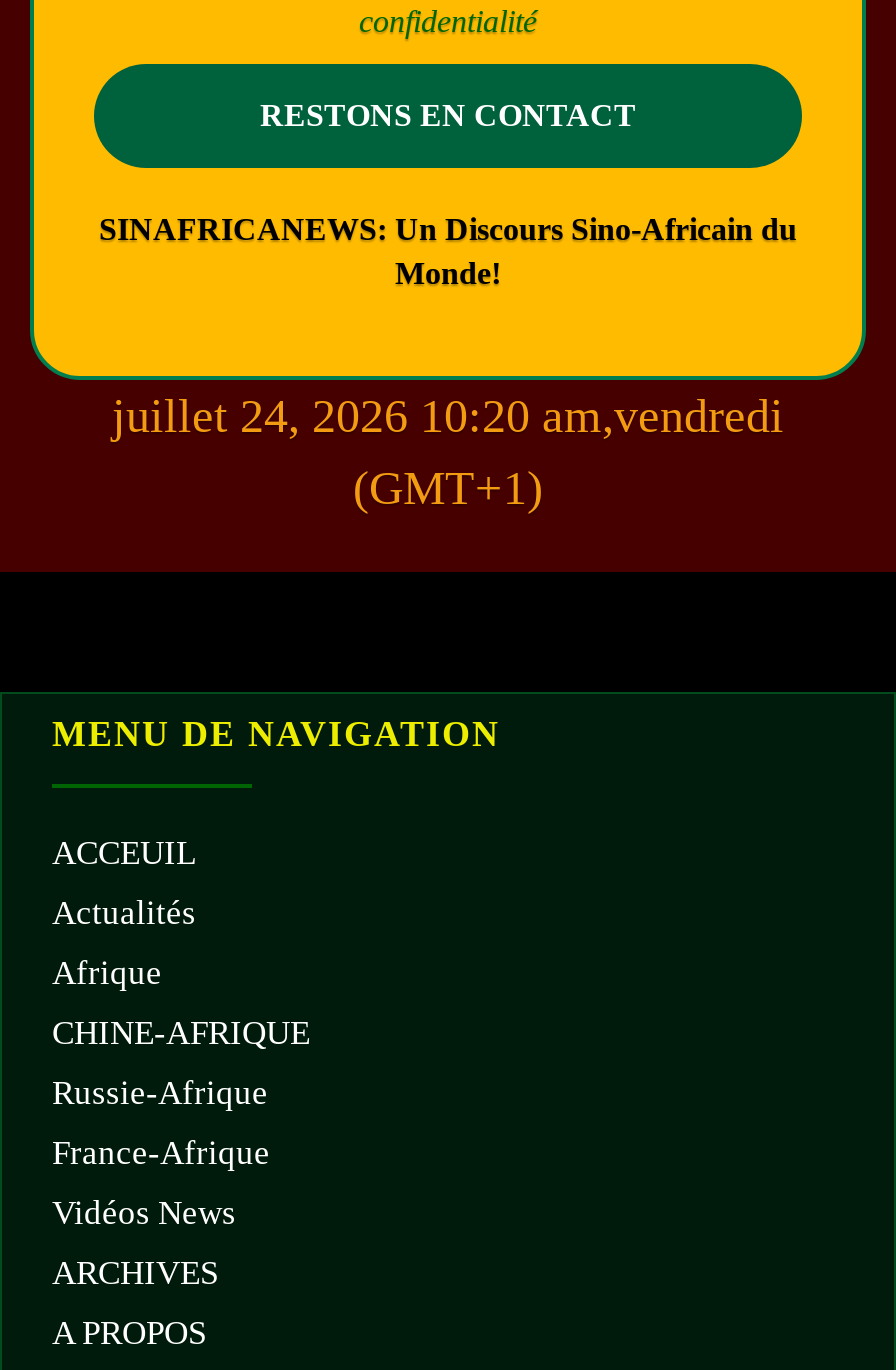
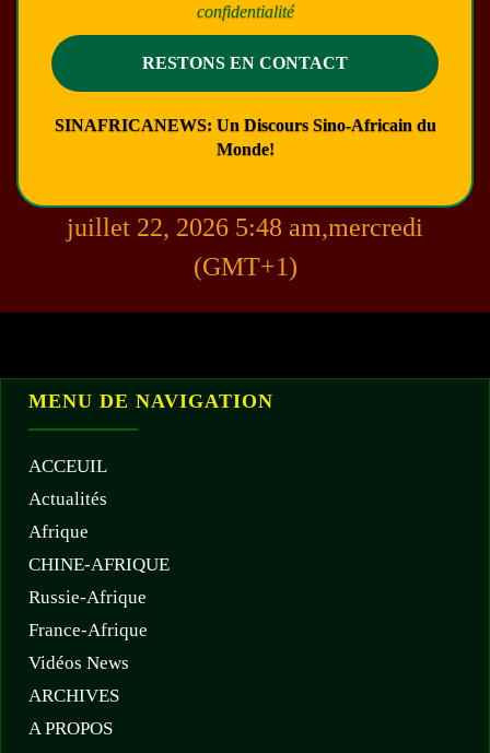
[112,390,784,442] juillet 24, 2026 10:20 am,vendredi -> [67,213,423,242] juillet 22, 2026 5:48 am,mercredi

